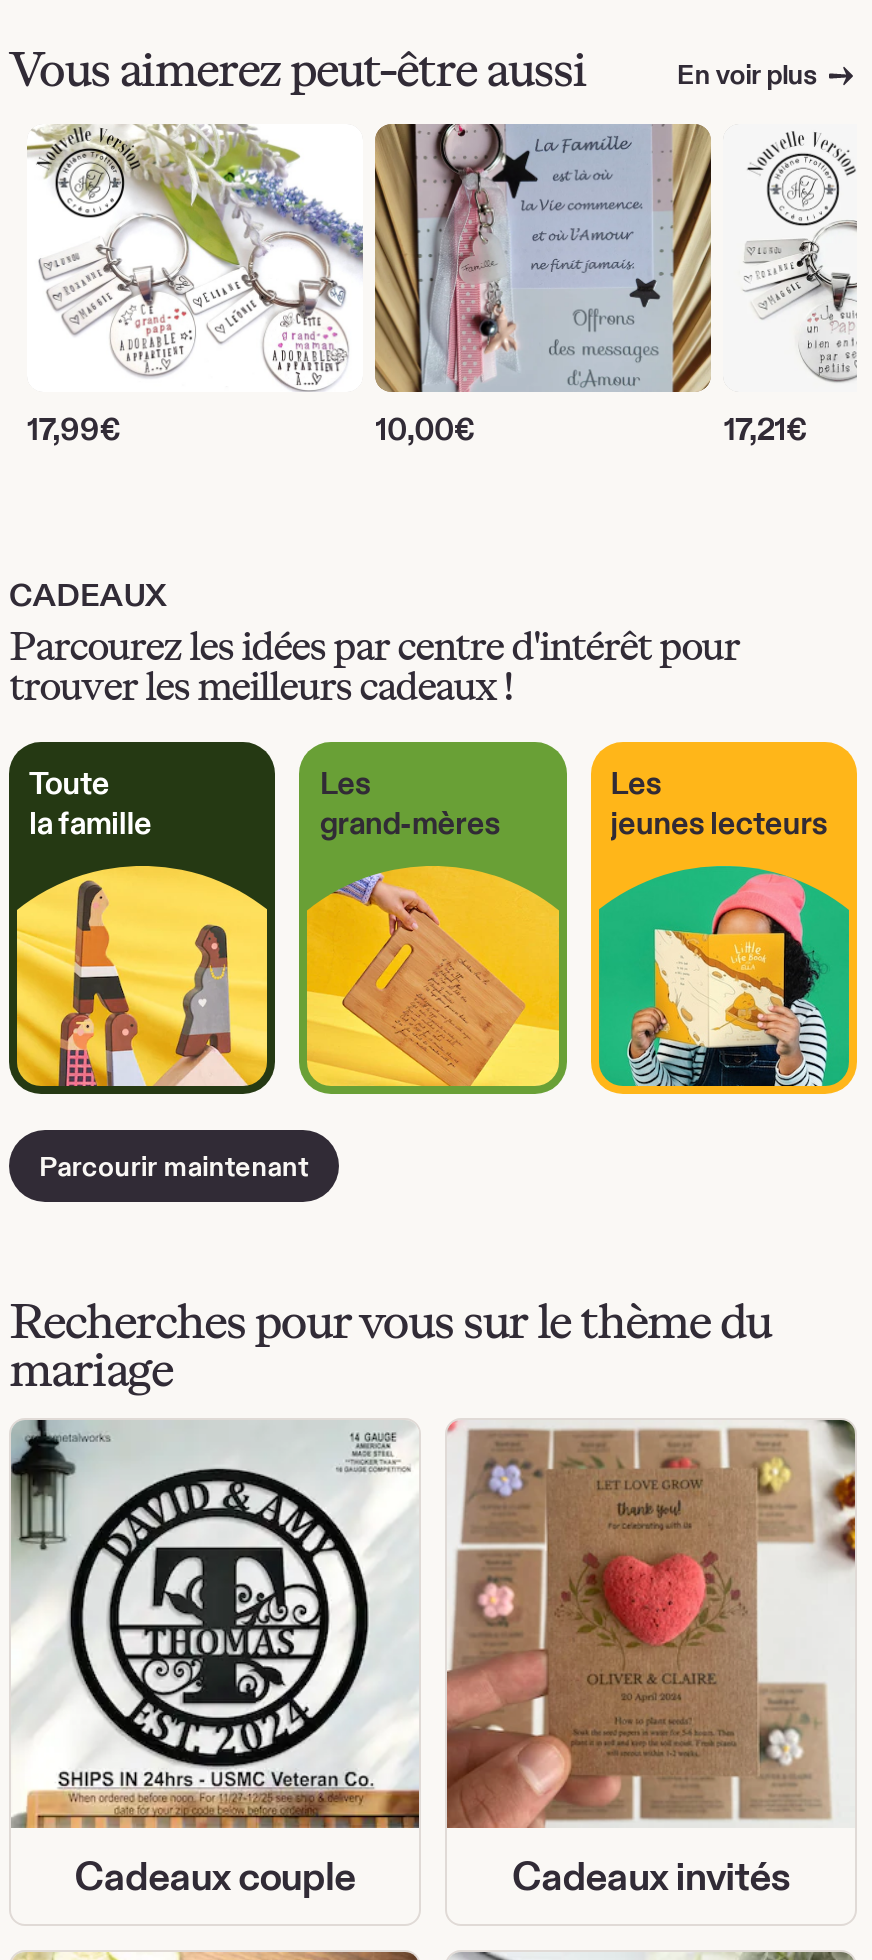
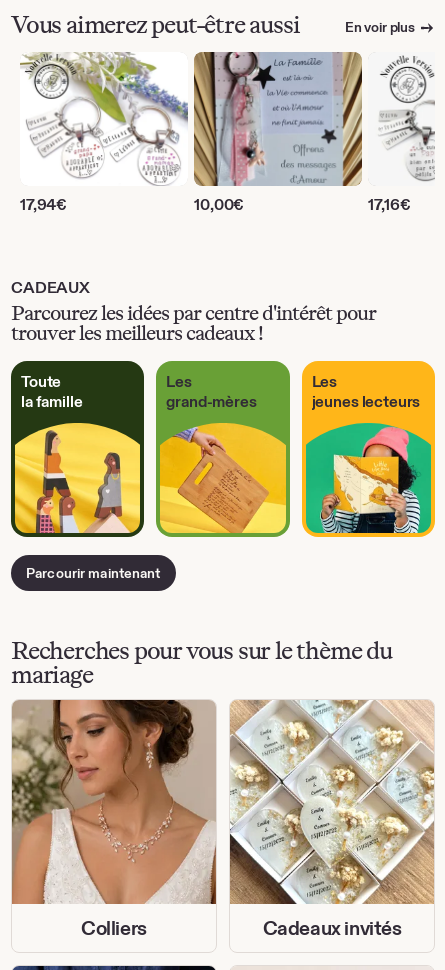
[27,408,121,448] 17,99€ -> [20,194,67,214] 17,94€
[724,408,808,448] 17,21€ -> [368,194,410,214] 17,16€
[9,1420,419,1900] [image] | Cadeaux couple -> [11,699,217,940] [image] | Colliers
[445,1418,857,1828] [image] -> [229,699,435,905] [image]

